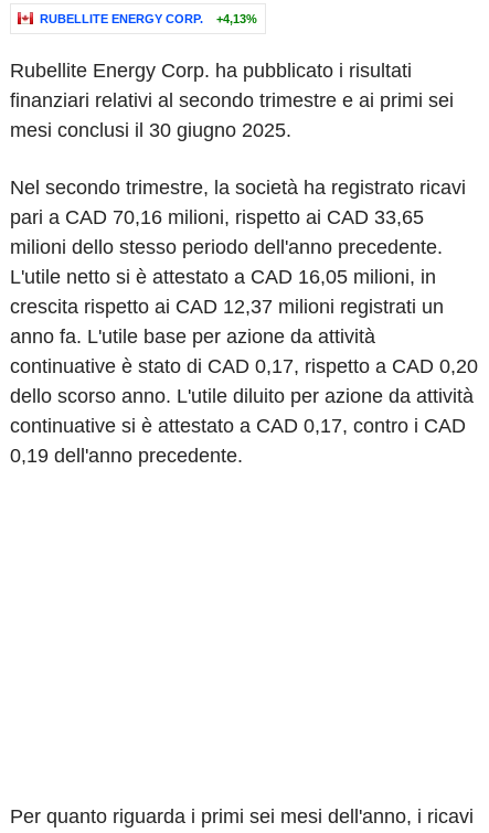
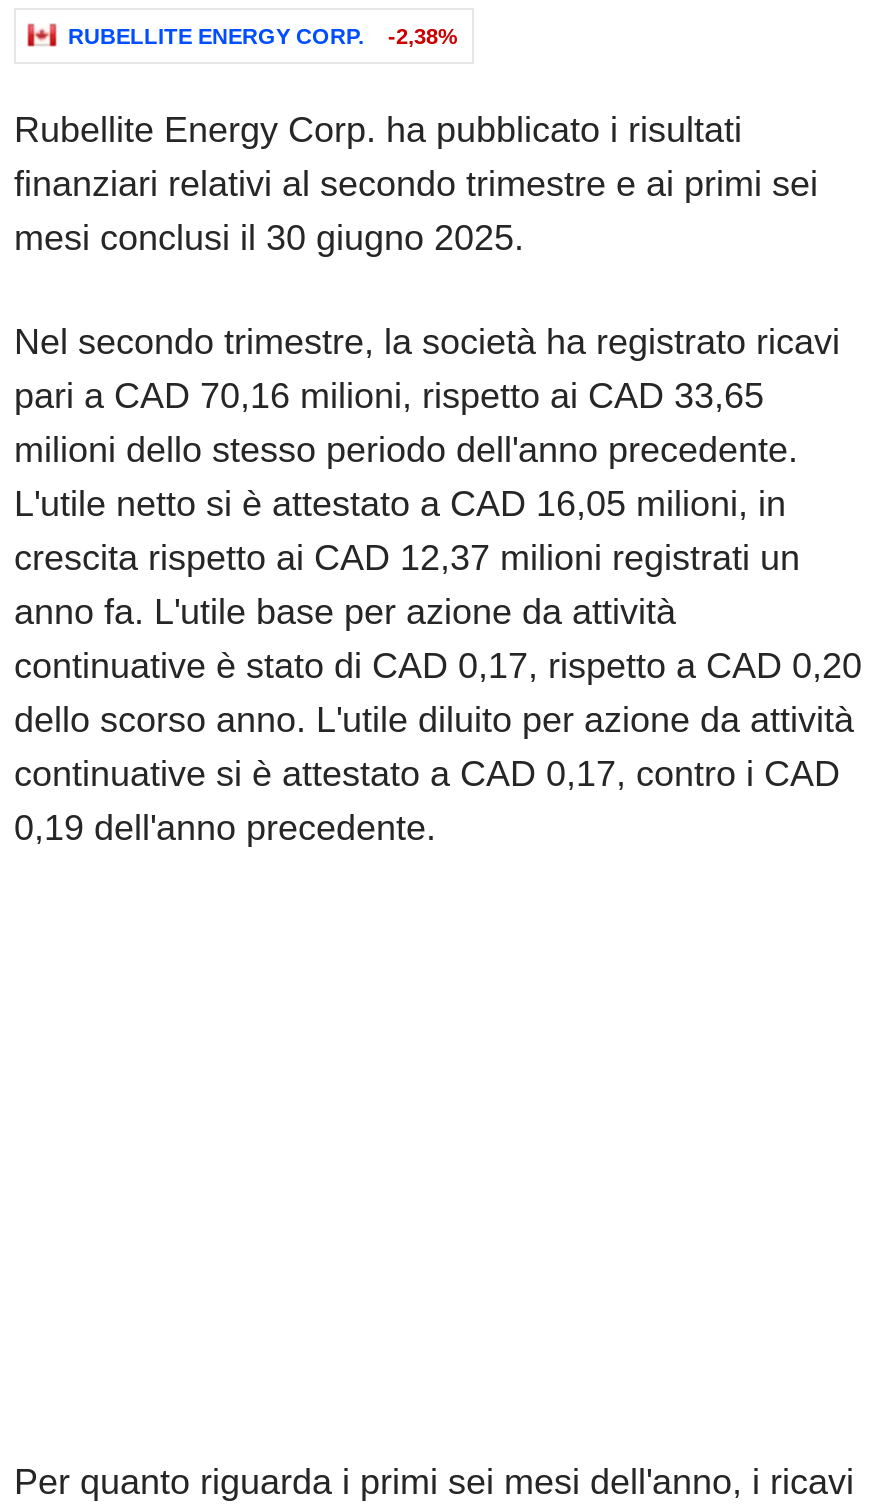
[40,12,257,25] RUBELLITE ENERGY CORP. +4,13% -> [68,24,458,48] RUBELLITE ENERGY CORP. -2,38%

